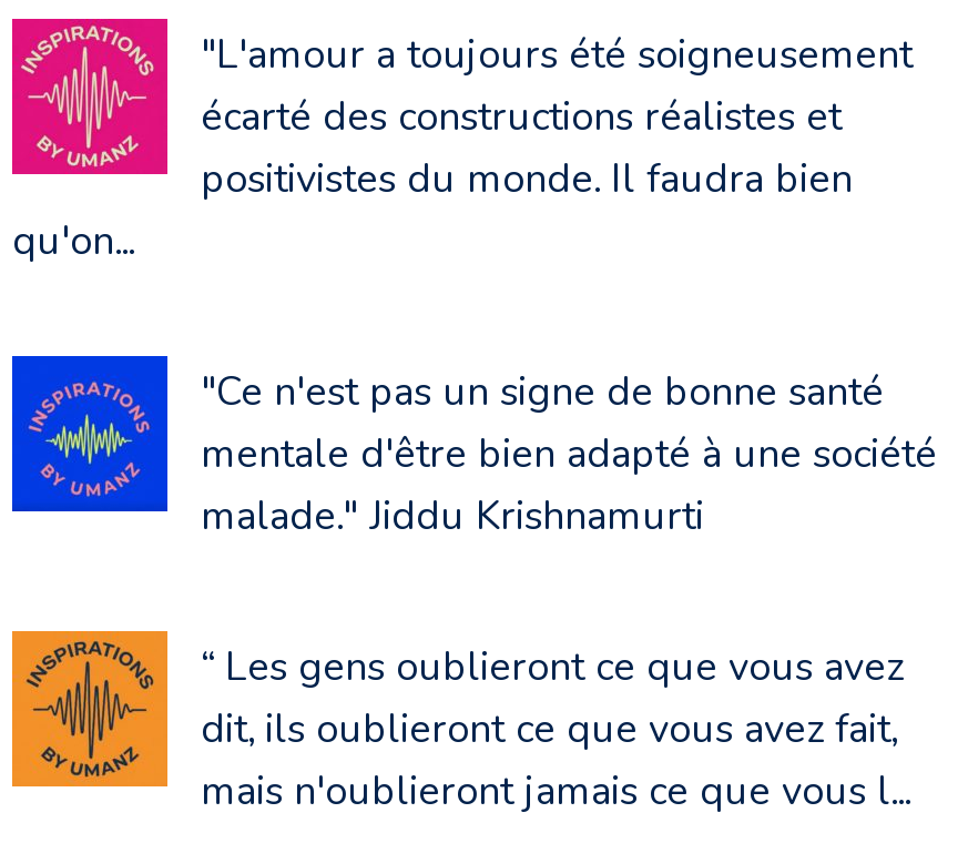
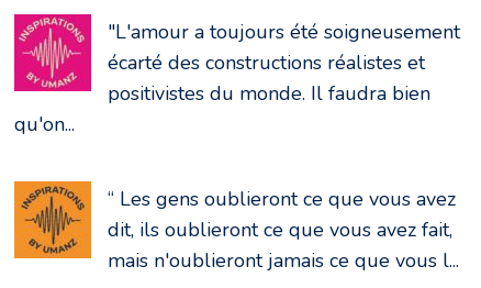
[10,354,937,541] [image] | "Ce n'est pas un signe de bonne santé | mentale d'être bien adapté à une société | malade." Jiddu Krishnamurti -> none

